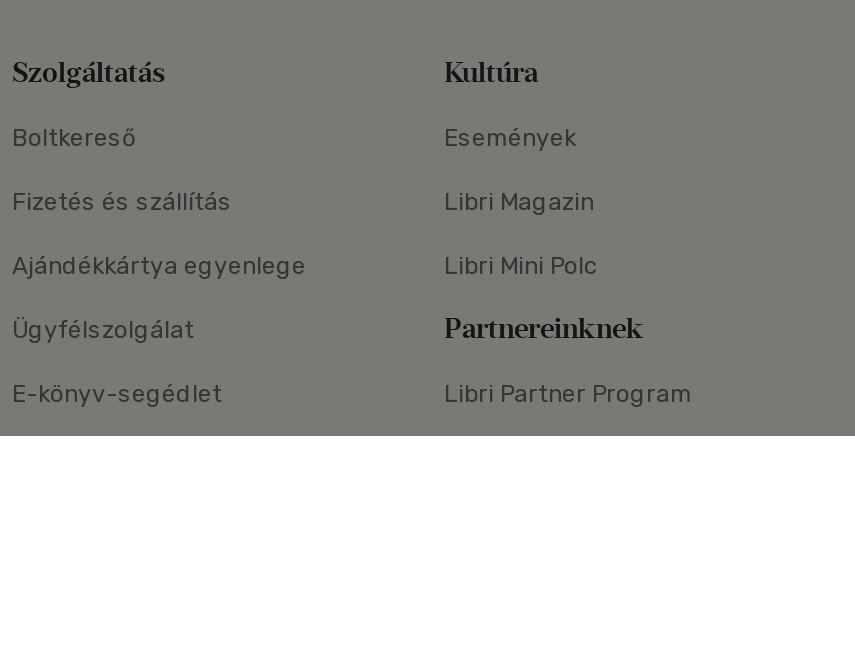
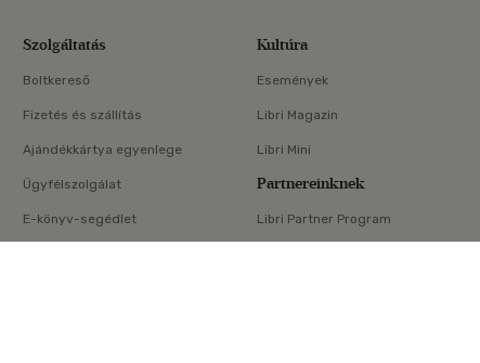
[444,252,598,280] Libri Mini Polc -> [257,142,311,157] Libri Mini

